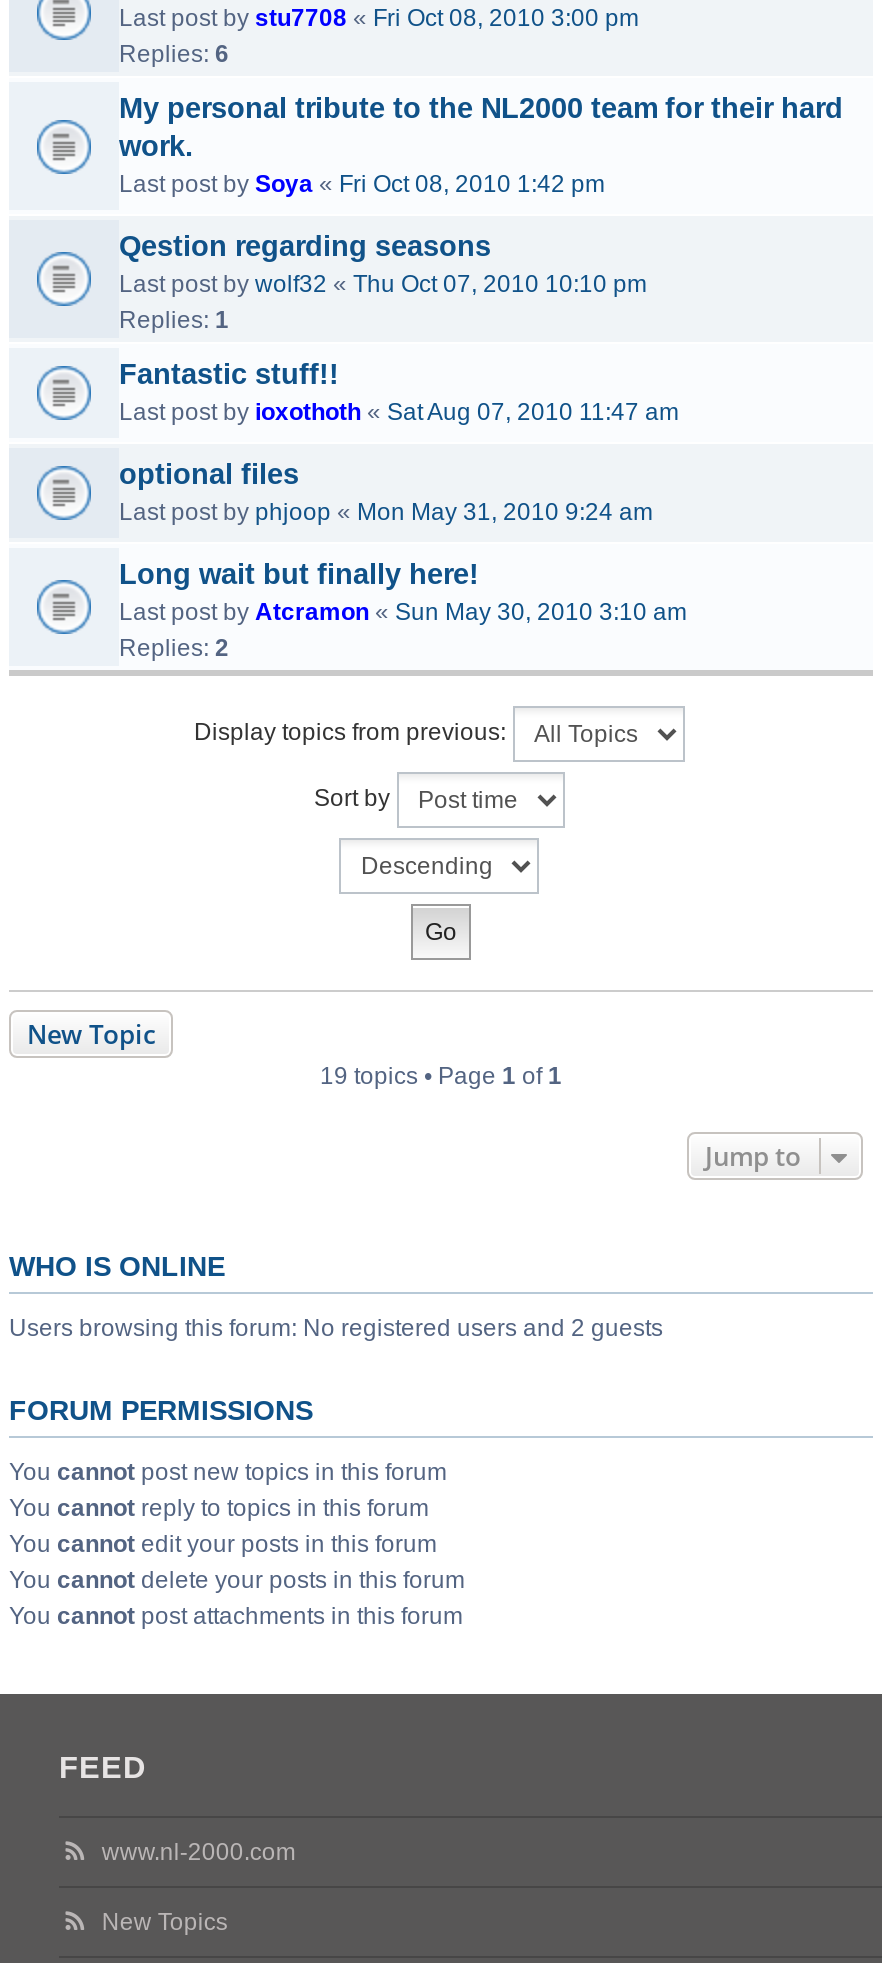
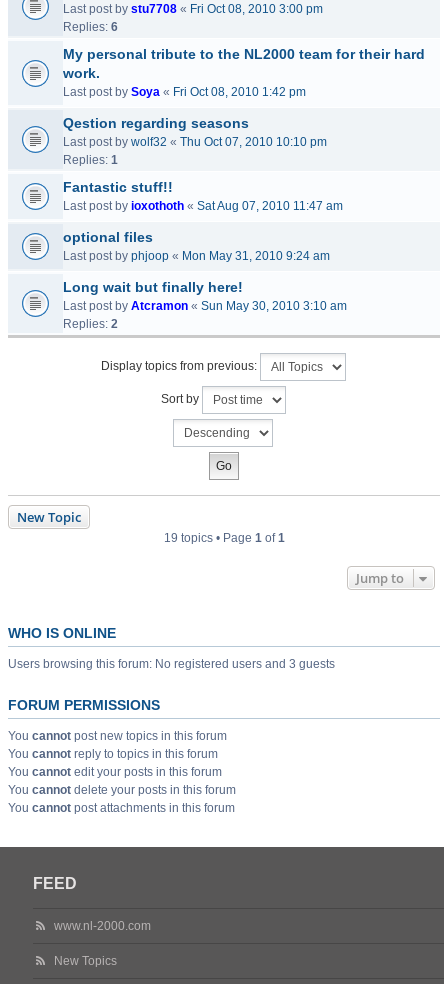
[9,1314,663,1342] Users browsing this forum: No registered users and 2 guests -> [8,657,335,671] Users browsing this forum: No registered users and 3 guests

